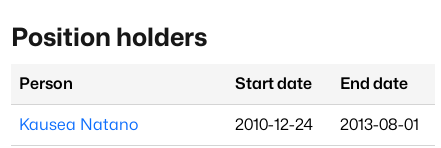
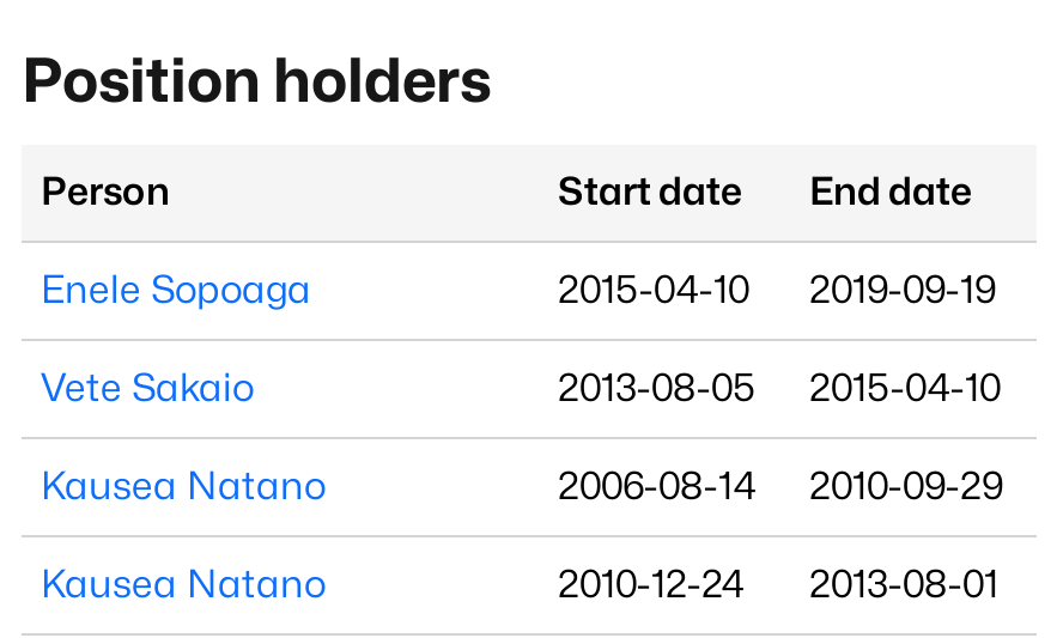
none -> [41,267,1003,509] Enele Sopoaga | 2015-04-10 | 2019-09-19 | Vete Sakaio | 2013-08-05 | 2015-04-10 | Kausea Natano | 2006-08-14 | 2010-09-29

